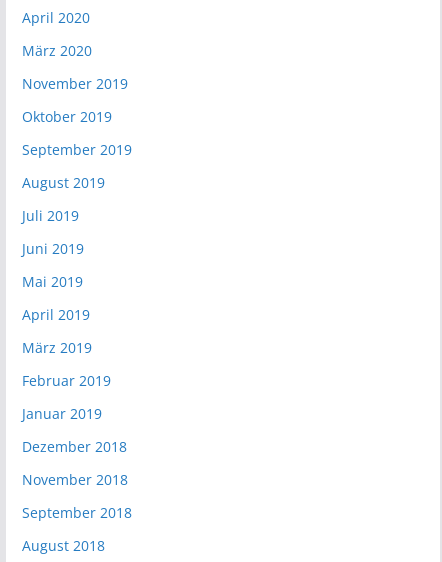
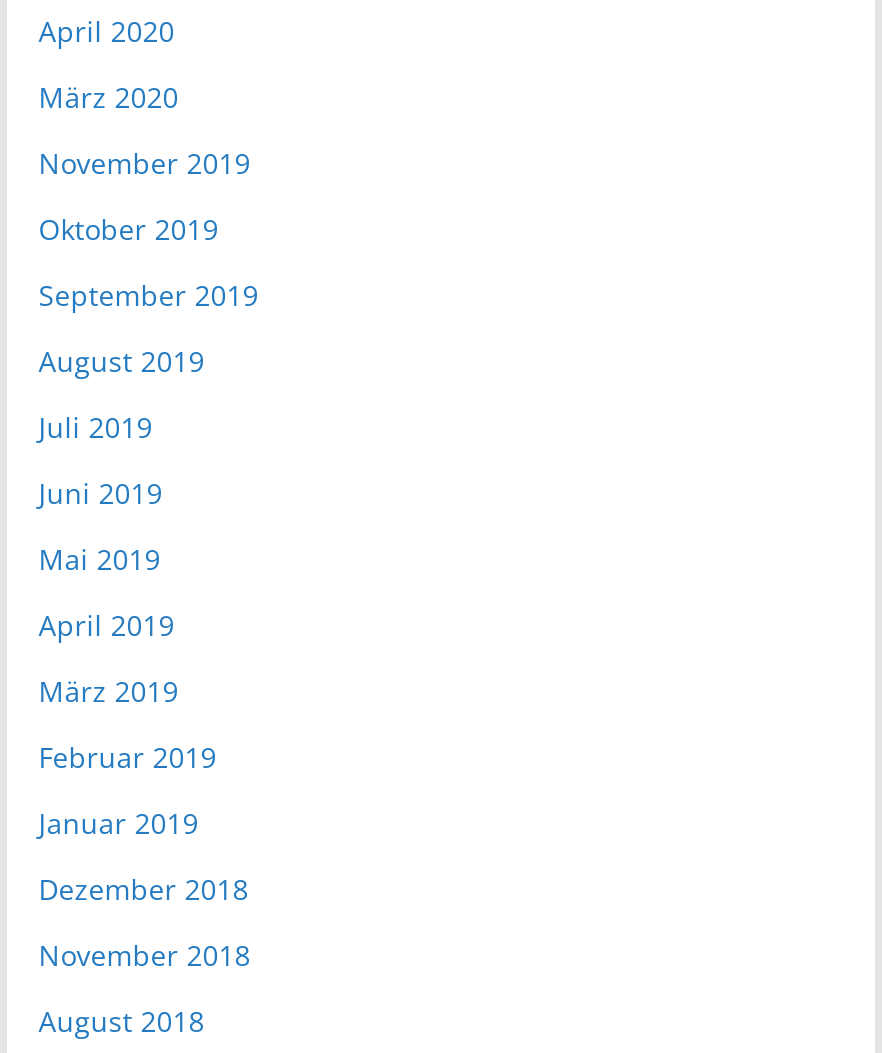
[22,503,132,522] September 2018 -> none

